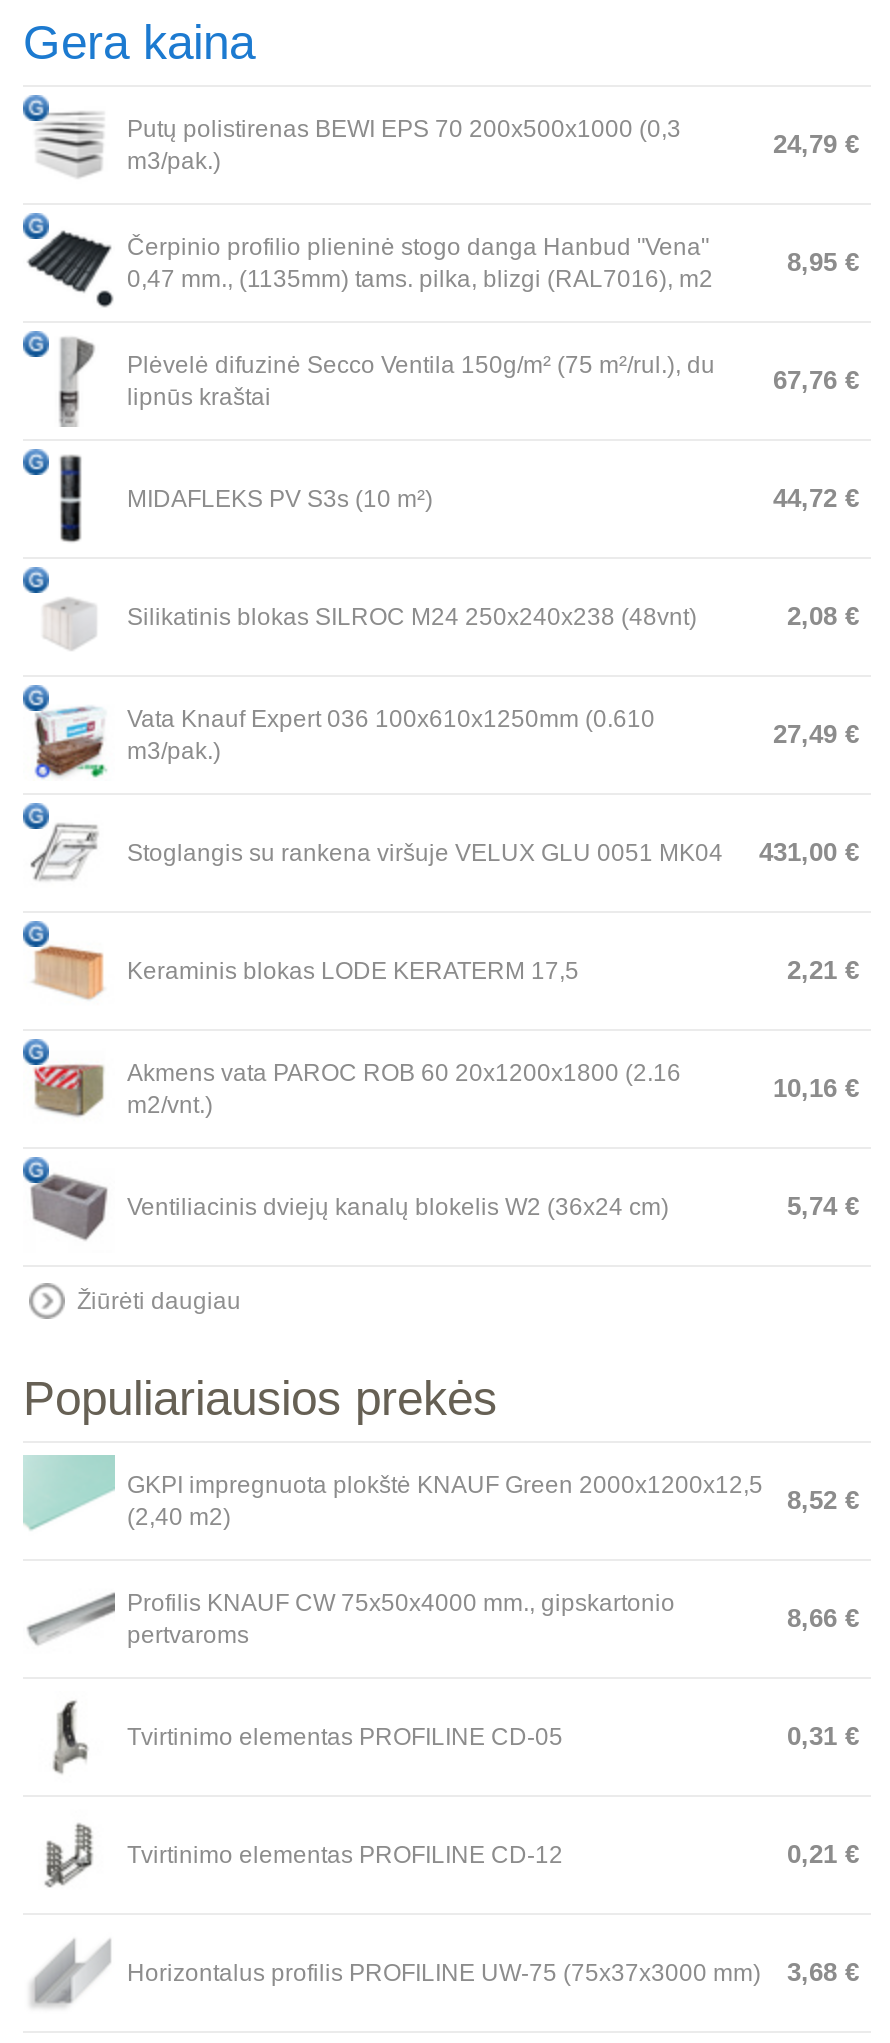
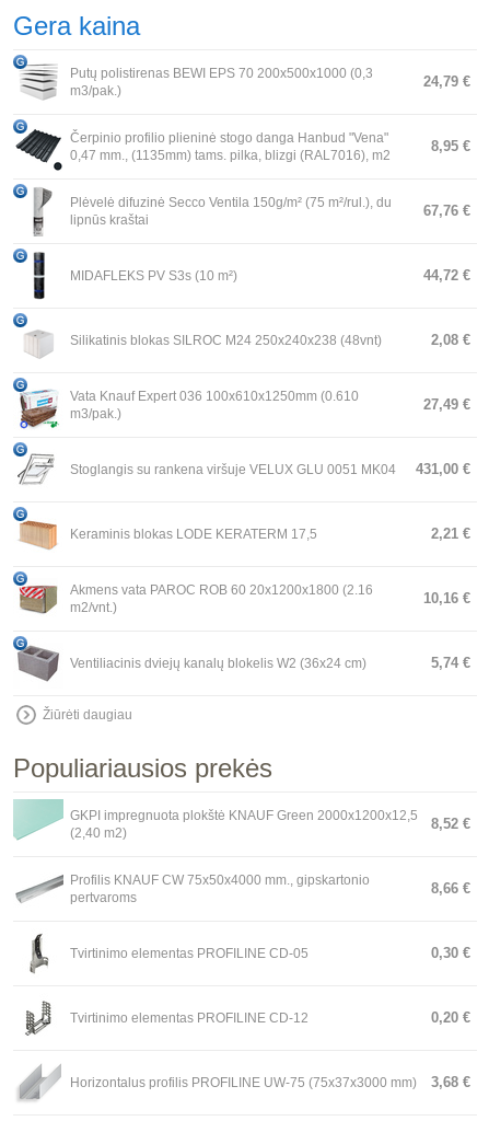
[787,1721,859,1751] 0,31 € -> [431,945,470,961] 0,30 €
[787,1839,859,1869] 0,21 € -> [431,1009,470,1026] 0,20 €

